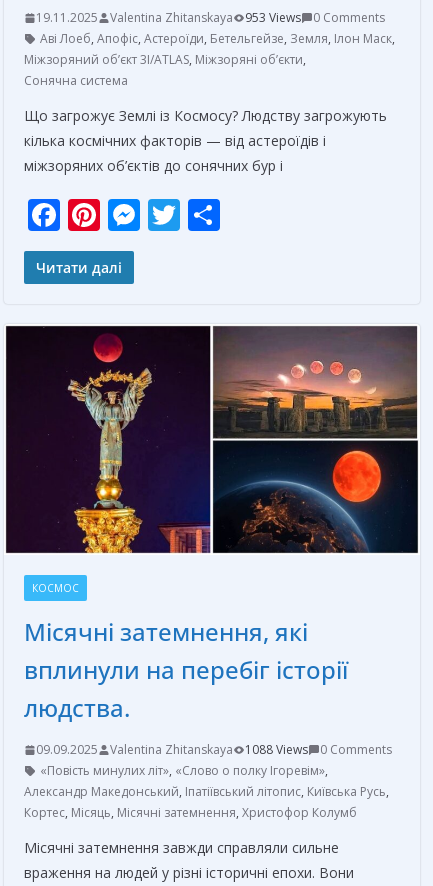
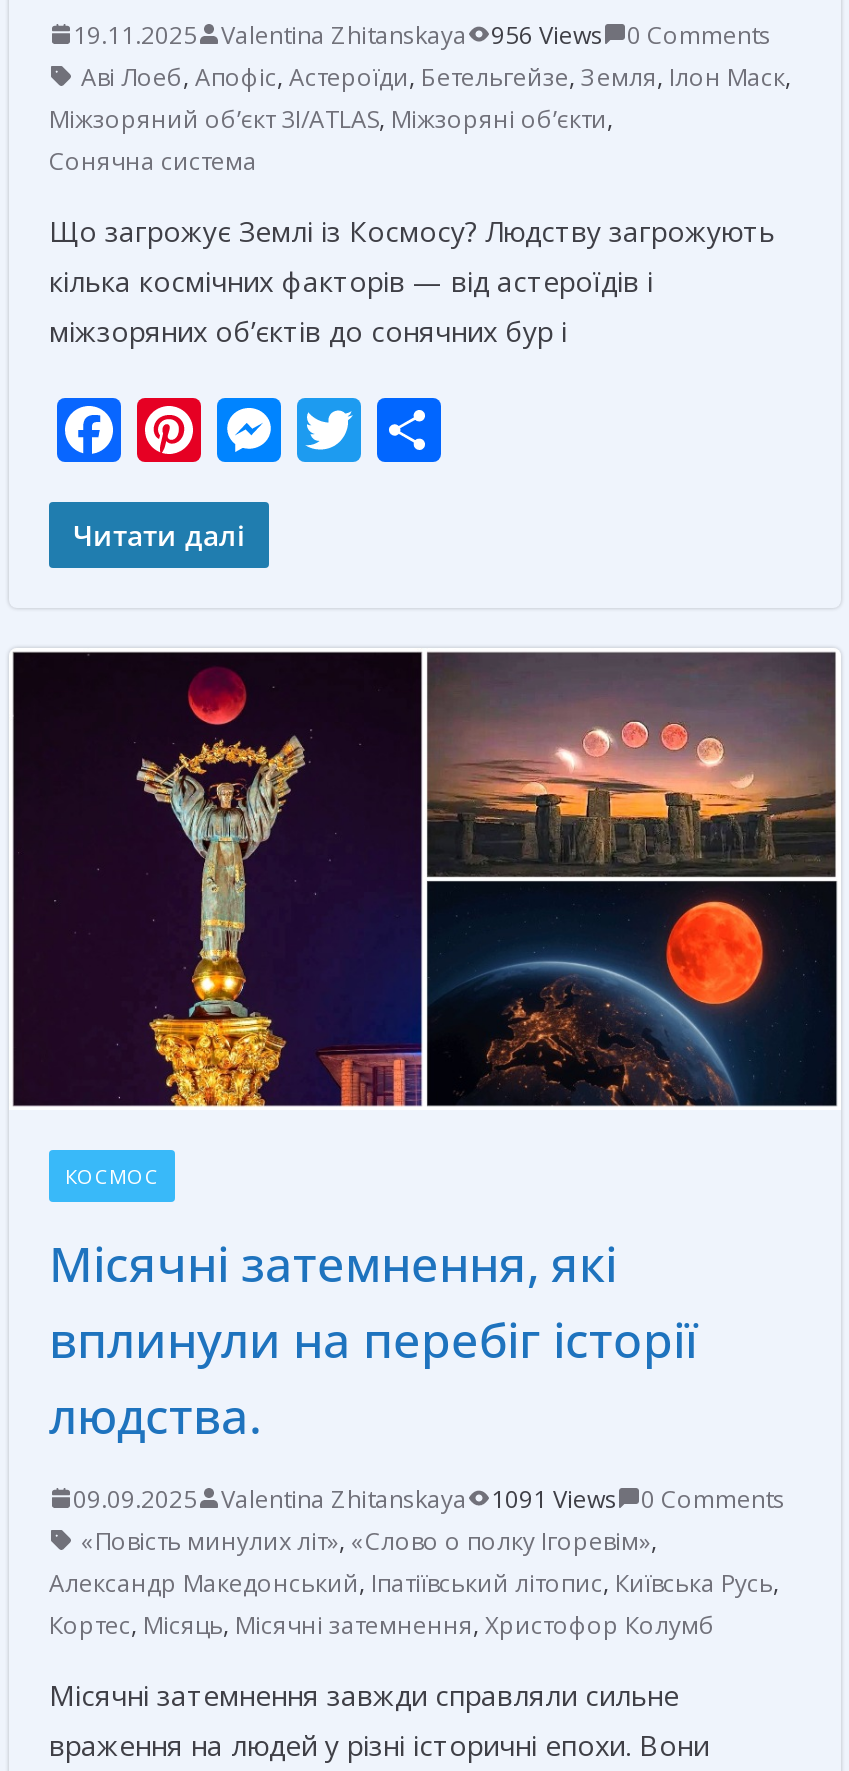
[36,9,385,26] 19.11.2025 Valentina Zhitanskaya 953 Views 0 Comments -> [73,18,771,52] 19.11.2025 Valentina Zhitanskaya 956 Views 0 Comments
[36,741,392,758] 09.09.2025 Valentina Zhitanskaya 1088 Views 0 Comments -> [73,1482,785,1516] 09.09.2025 Valentina Zhitanskaya 1091 Views 0 Comments

